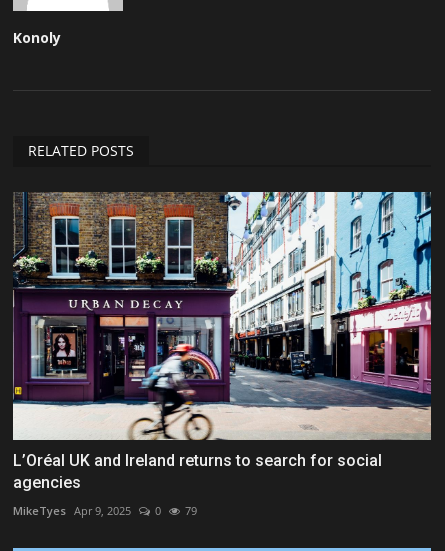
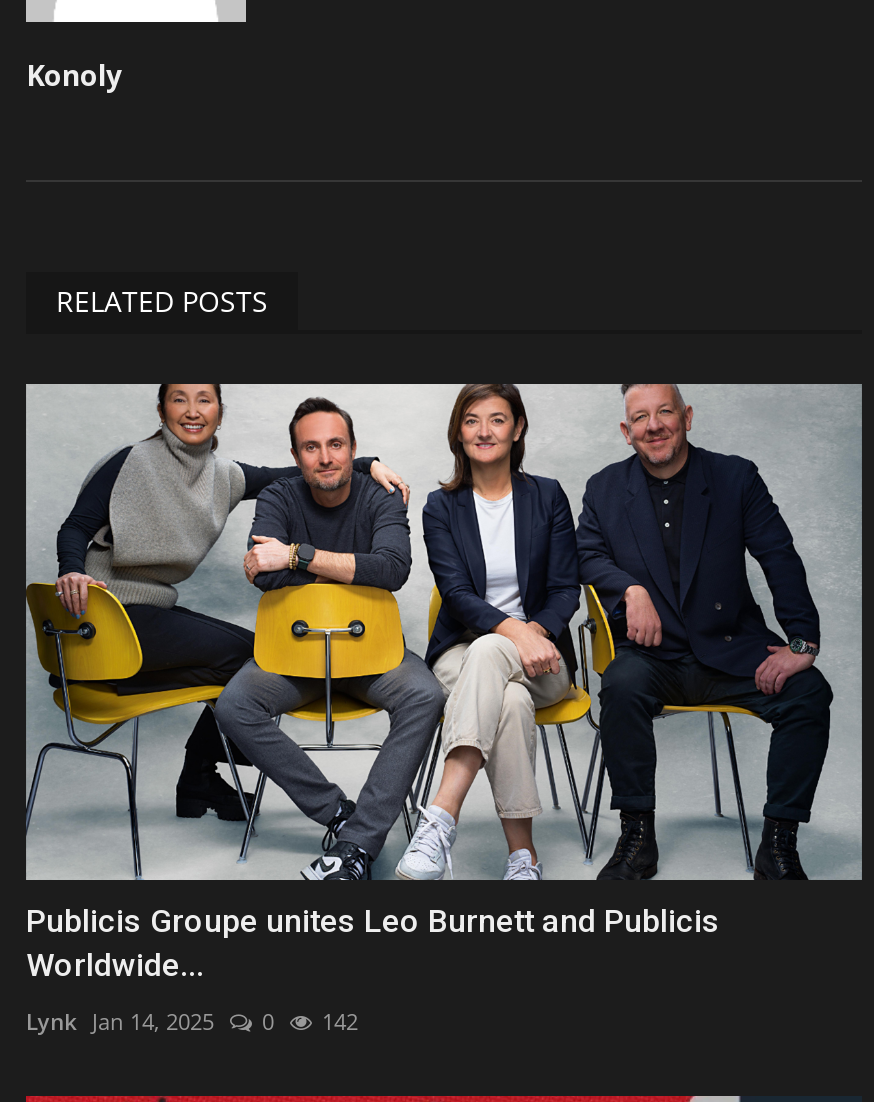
[12,191,432,492] [image] | L’Oréal UK and Ireland returns to search for social | agencies -> [24,382,864,984] [image] | Publicis Groupe unites Leo Burnett and Publicis | Worldwide...
[13,503,131,518] MikeTyes Apr 9, 2025 -> [26,1006,214,1036] Lynk Jan 14, 2025
[185,503,197,518] 79 -> [322,1006,358,1036] 142

